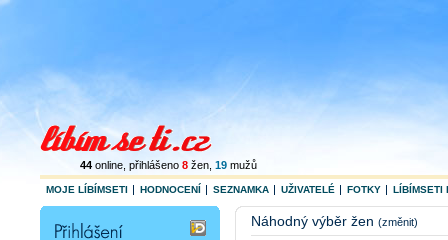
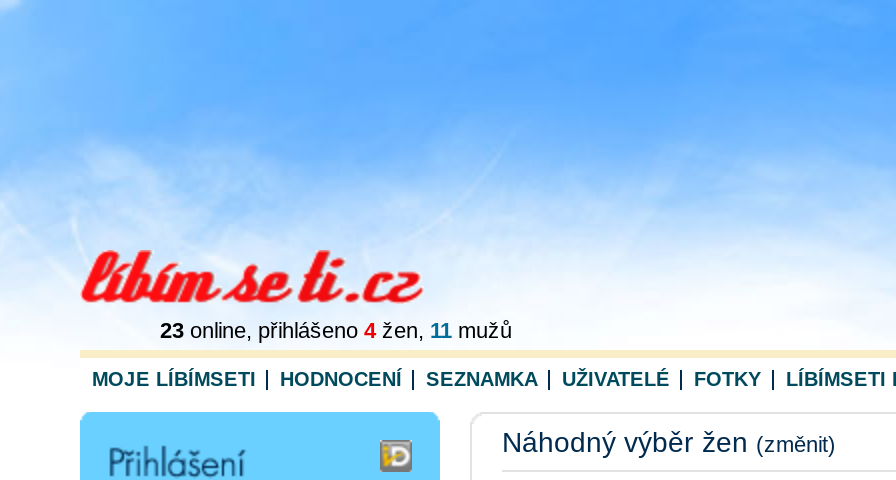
[80,159,257,171] 44 online, přihlášeno 8 žen, 19 mužů -> [160,318,512,342] 23 online, přihlášeno 4 žen, 11 mužů

